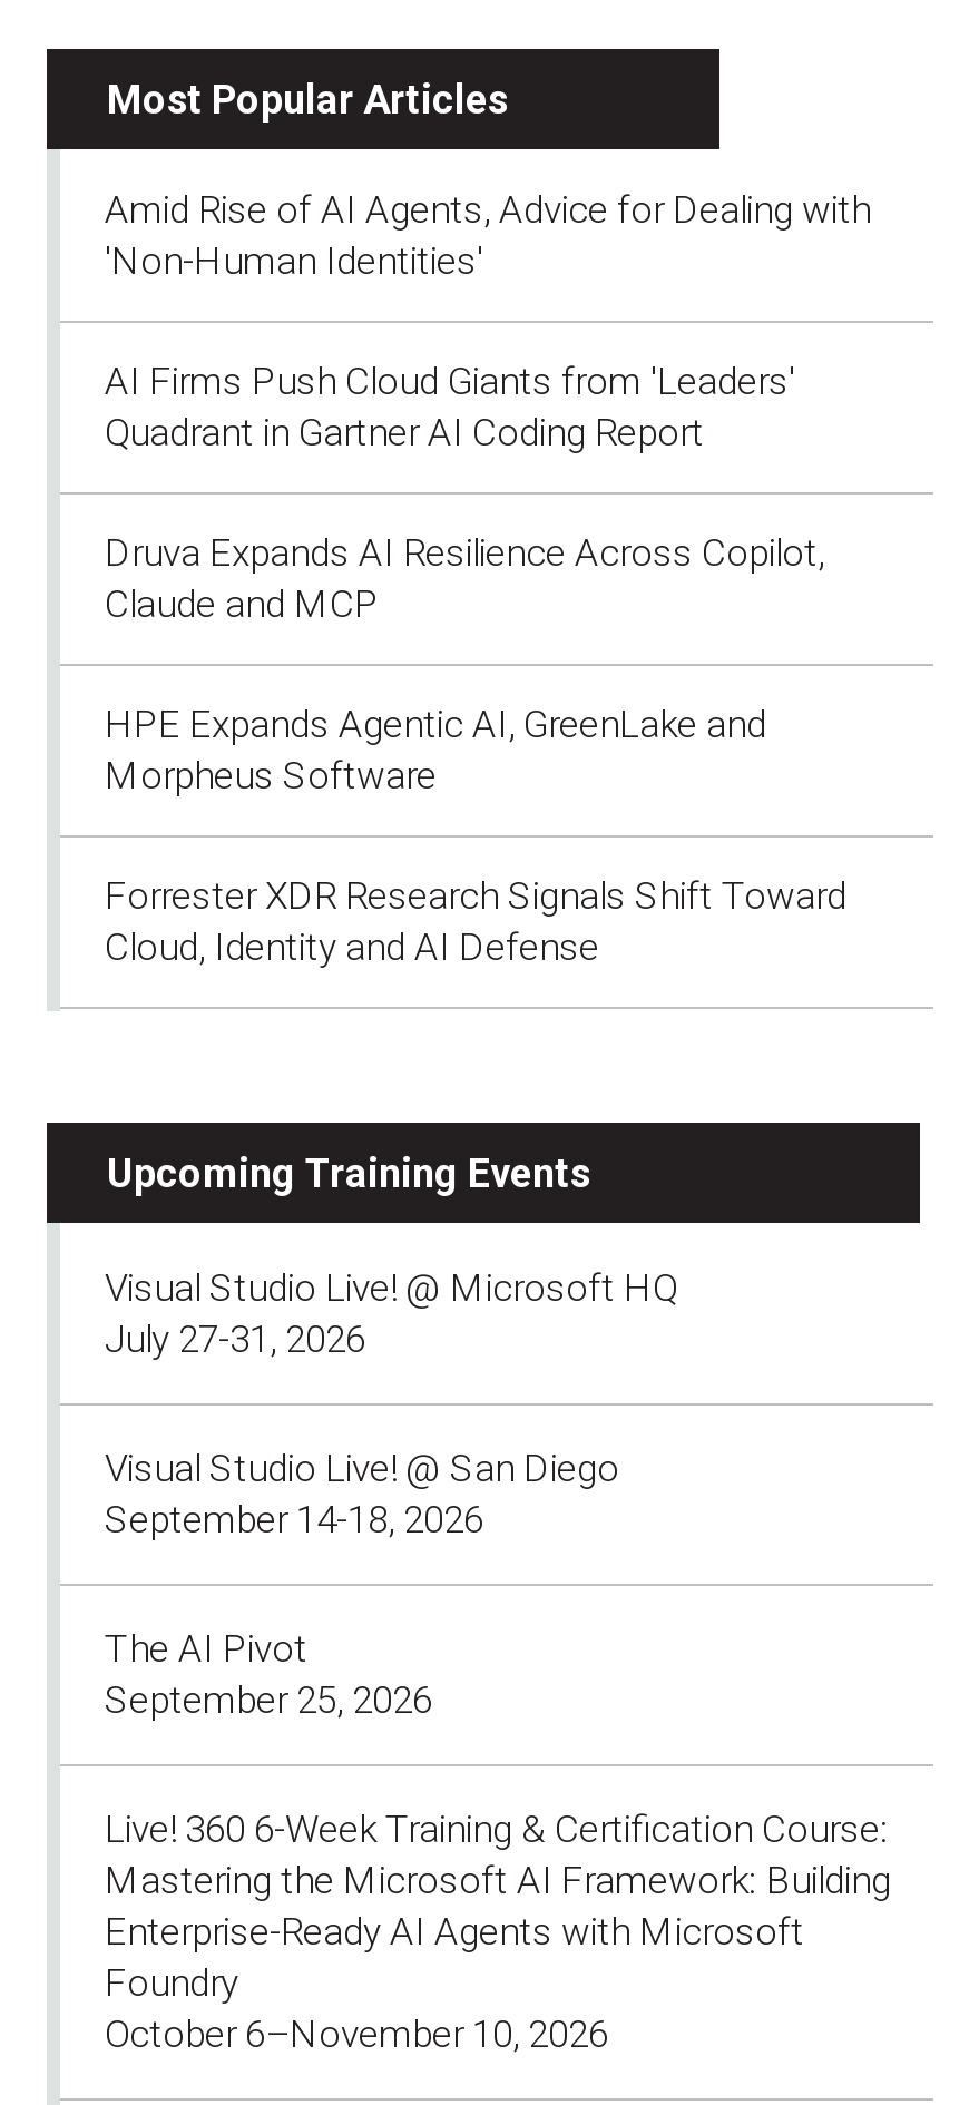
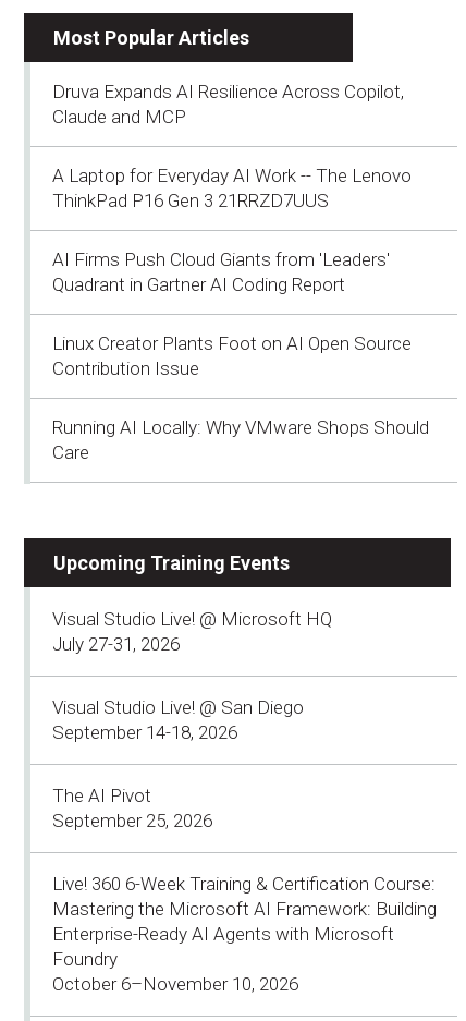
[105,186,871,282] Amid Rise of AI Agents, Advice for Dealing with | 'Non-Human Identities' -> none
moved [105,358,795,454] -> [52,248,390,295]: AI Firms Push Cloud Giants from 'Leaders' | Quadrant in Gartner AI Coding Report
moved [105,529,824,625] -> [52,80,404,127]: Druva Expands AI Resilience Across Copilot, | Claude and MCP
[105,701,846,968] HPE Expands Agentic AI, GreenLake and | Morpheus Software | Forrester XDR Research Signals Shift Toward | Cloud, Identity and AI Defense -> [52,164,429,463] A Laptop for Everyday AI Work -- The Lenovo | ThinkPad P16 Gen 3 21RRZD7UUS | Linux Creator Plants Foot on AI Open Source | Contribution Issue | Running AI Locally: Why VMware Shops Should | Care

